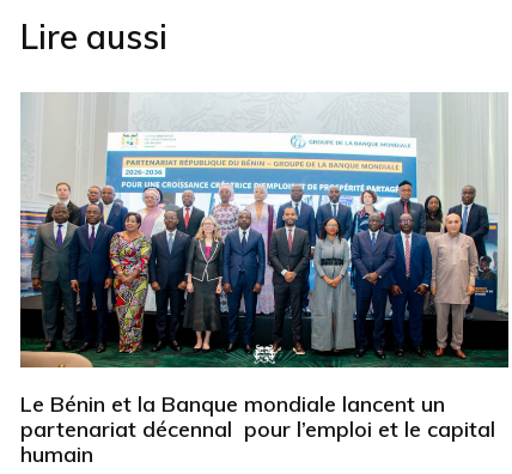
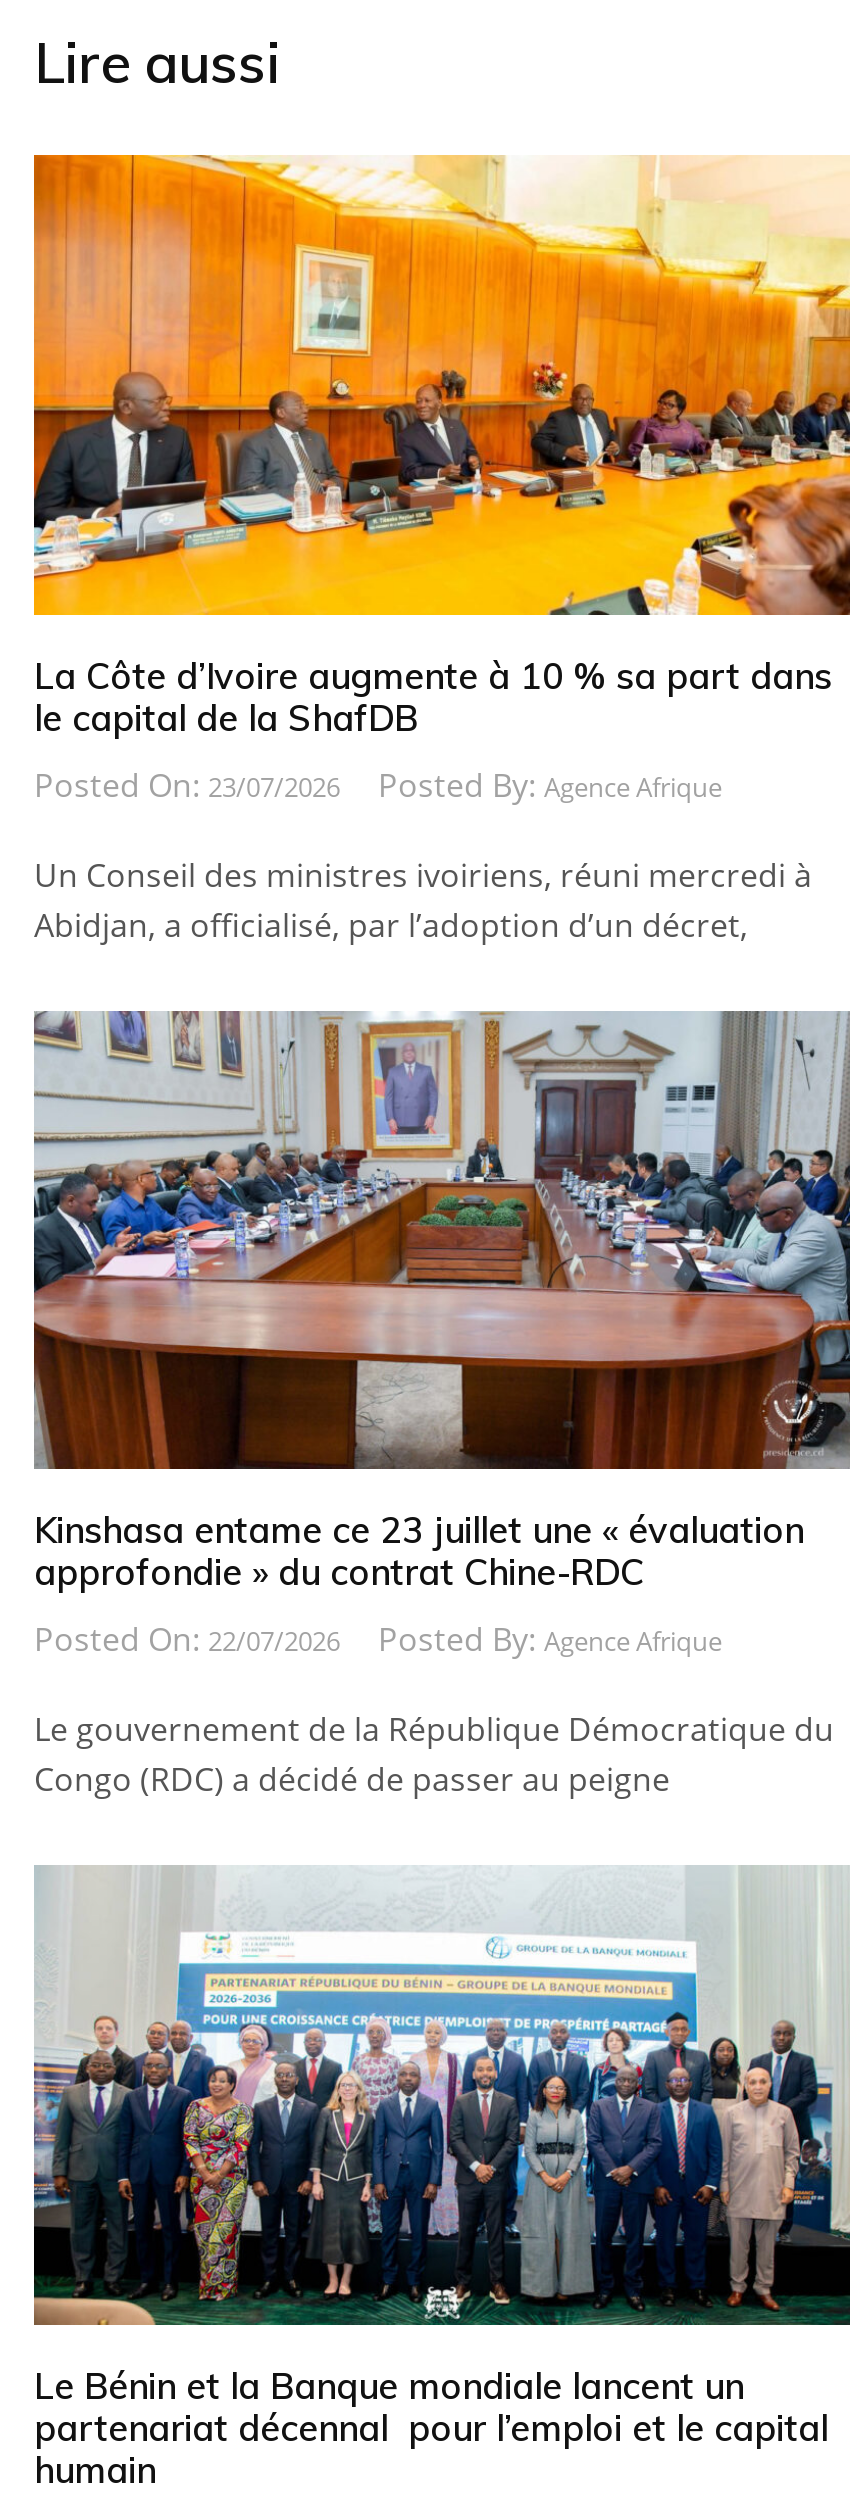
none -> [32,153,852,947] [image] | La Côte d’Ivoire augmente à 10 % sa part dans | le capital de la ShafDB | Posted On: 23/07/2026 | Posted By: Agence Afrique | Un Conseil des ministres ivoiriens, réuni mercredi à | Abidjan, a officialisé, par l’adoption d’un décret,
none -> [32,1009,852,1802] [image] | Kinshasa entame ce 23 juillet une « évaluation | approfondie » du contrat Chine-RDC | Posted On: 22/07/2026 | Posted By: Agence Afrique | Le gouvernement de la République Démocratique du | Congo (RDC) a décidé de passer au peigne

